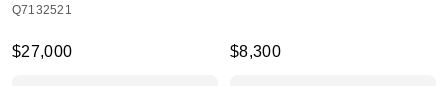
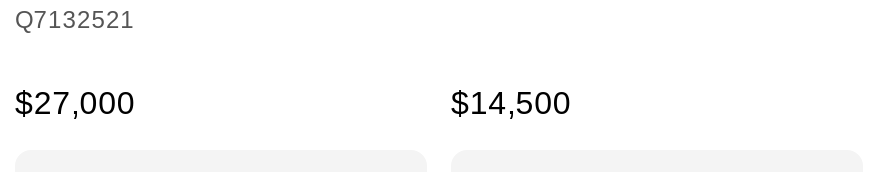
[230,43,281,60] $8,300 -> [451,86,571,120] $14,500

